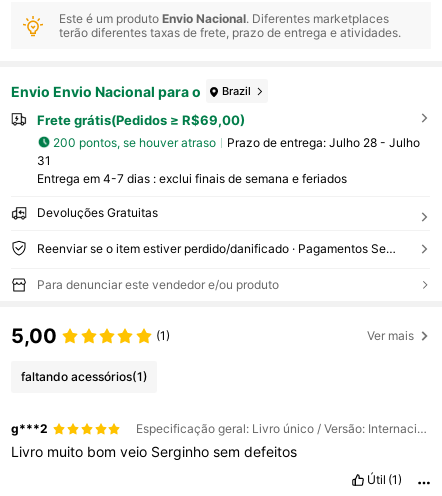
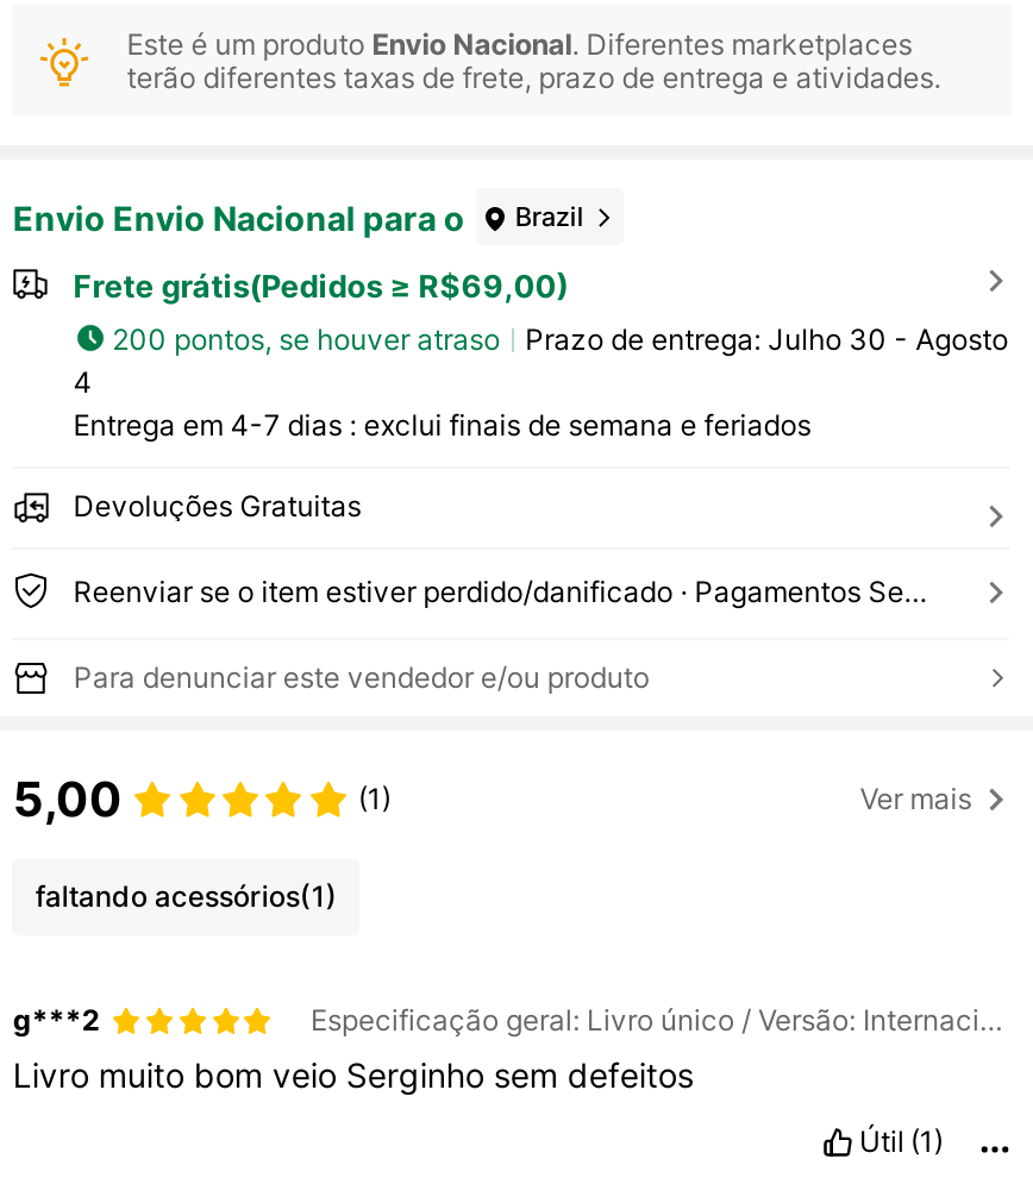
[227,135,420,150] Prazo de entrega: Julho 28 - Julho -> [525,321,1008,357] Prazo de entrega: Julho 30 - Agosto
[37,153,51,168] 31 -> [73,365,92,401] 4

